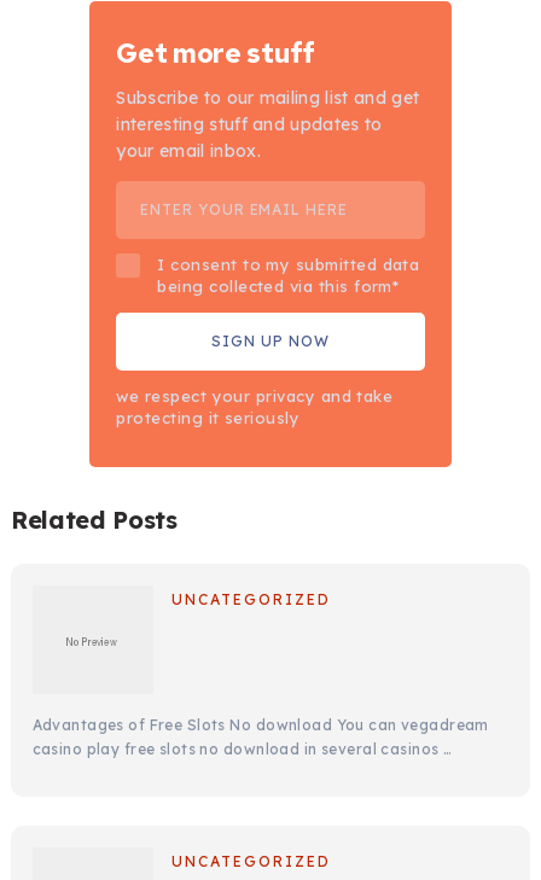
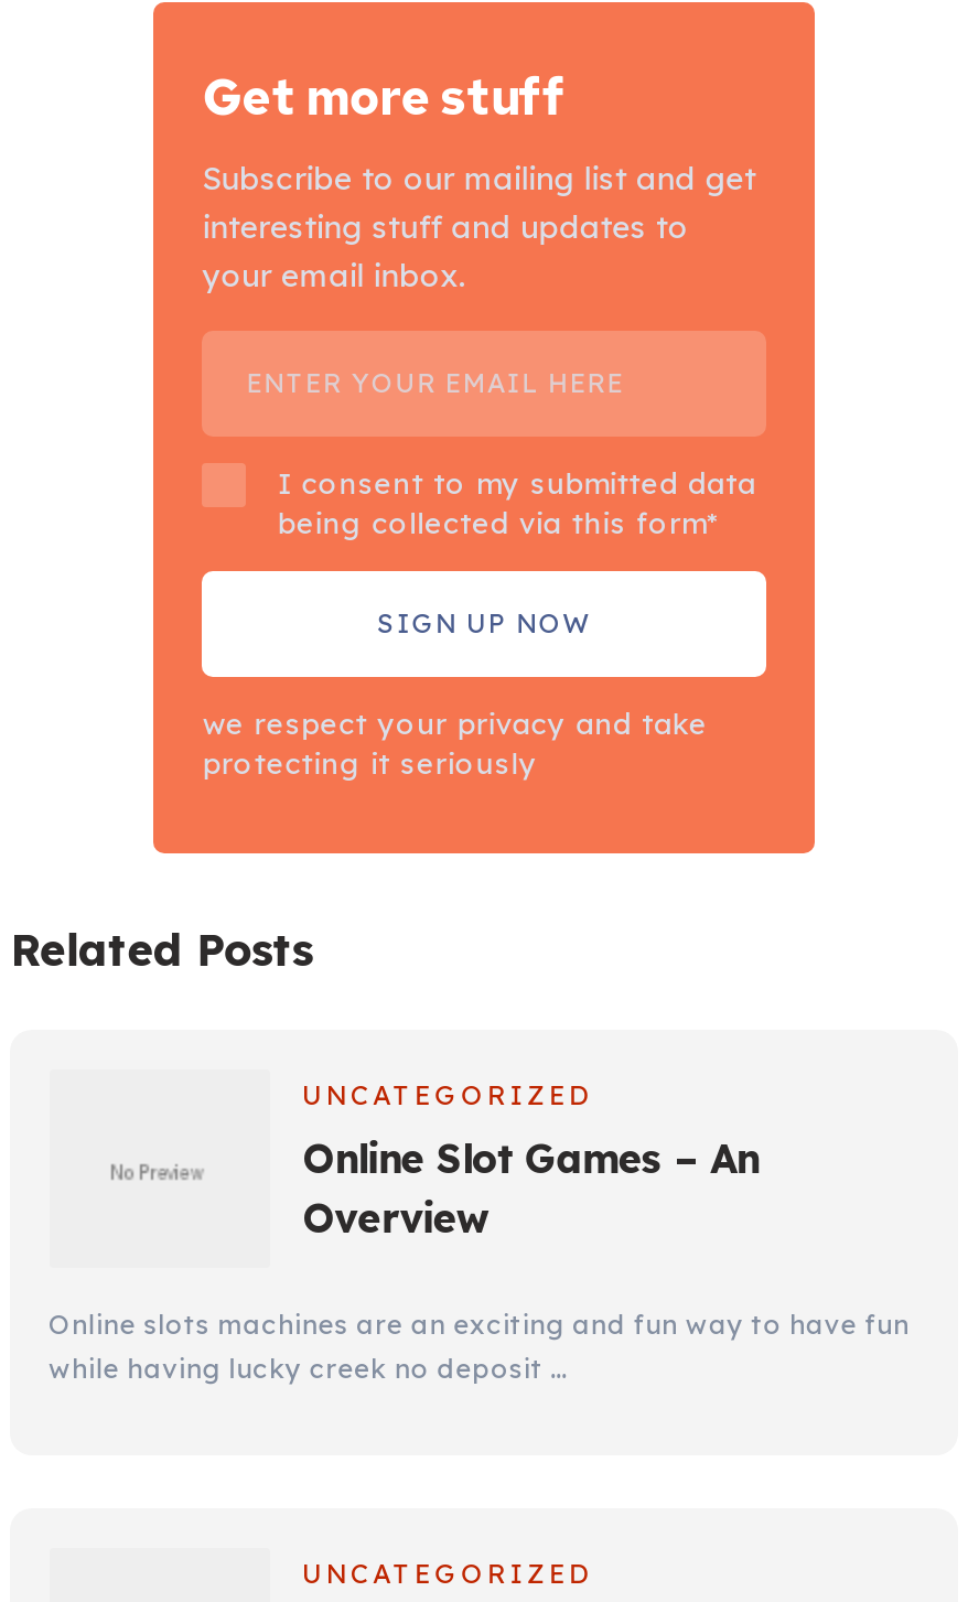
[32,716,489,758] Advantages of Free Slots No download You can vegadream | casino play free slots no download in several casinos … -> [49,1133,909,1385] Online Slot Games – An | Overview | Online slots machines are an exciting and fun way to have fun | while having lucky creek no deposit …

